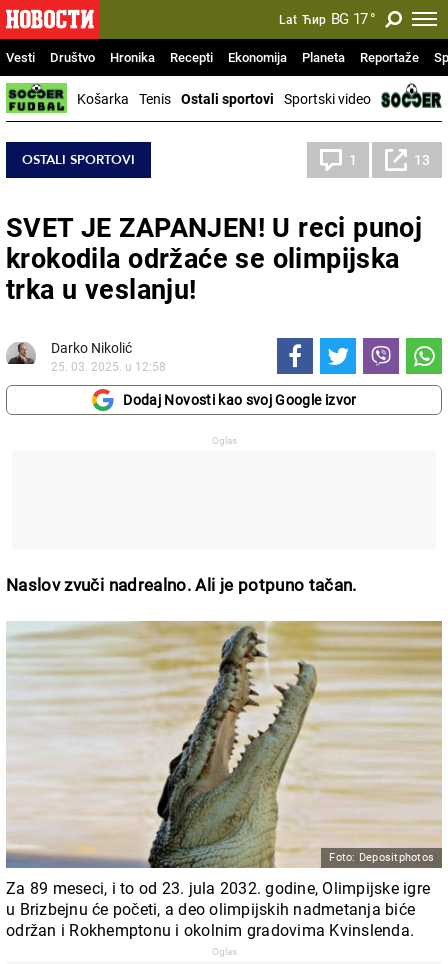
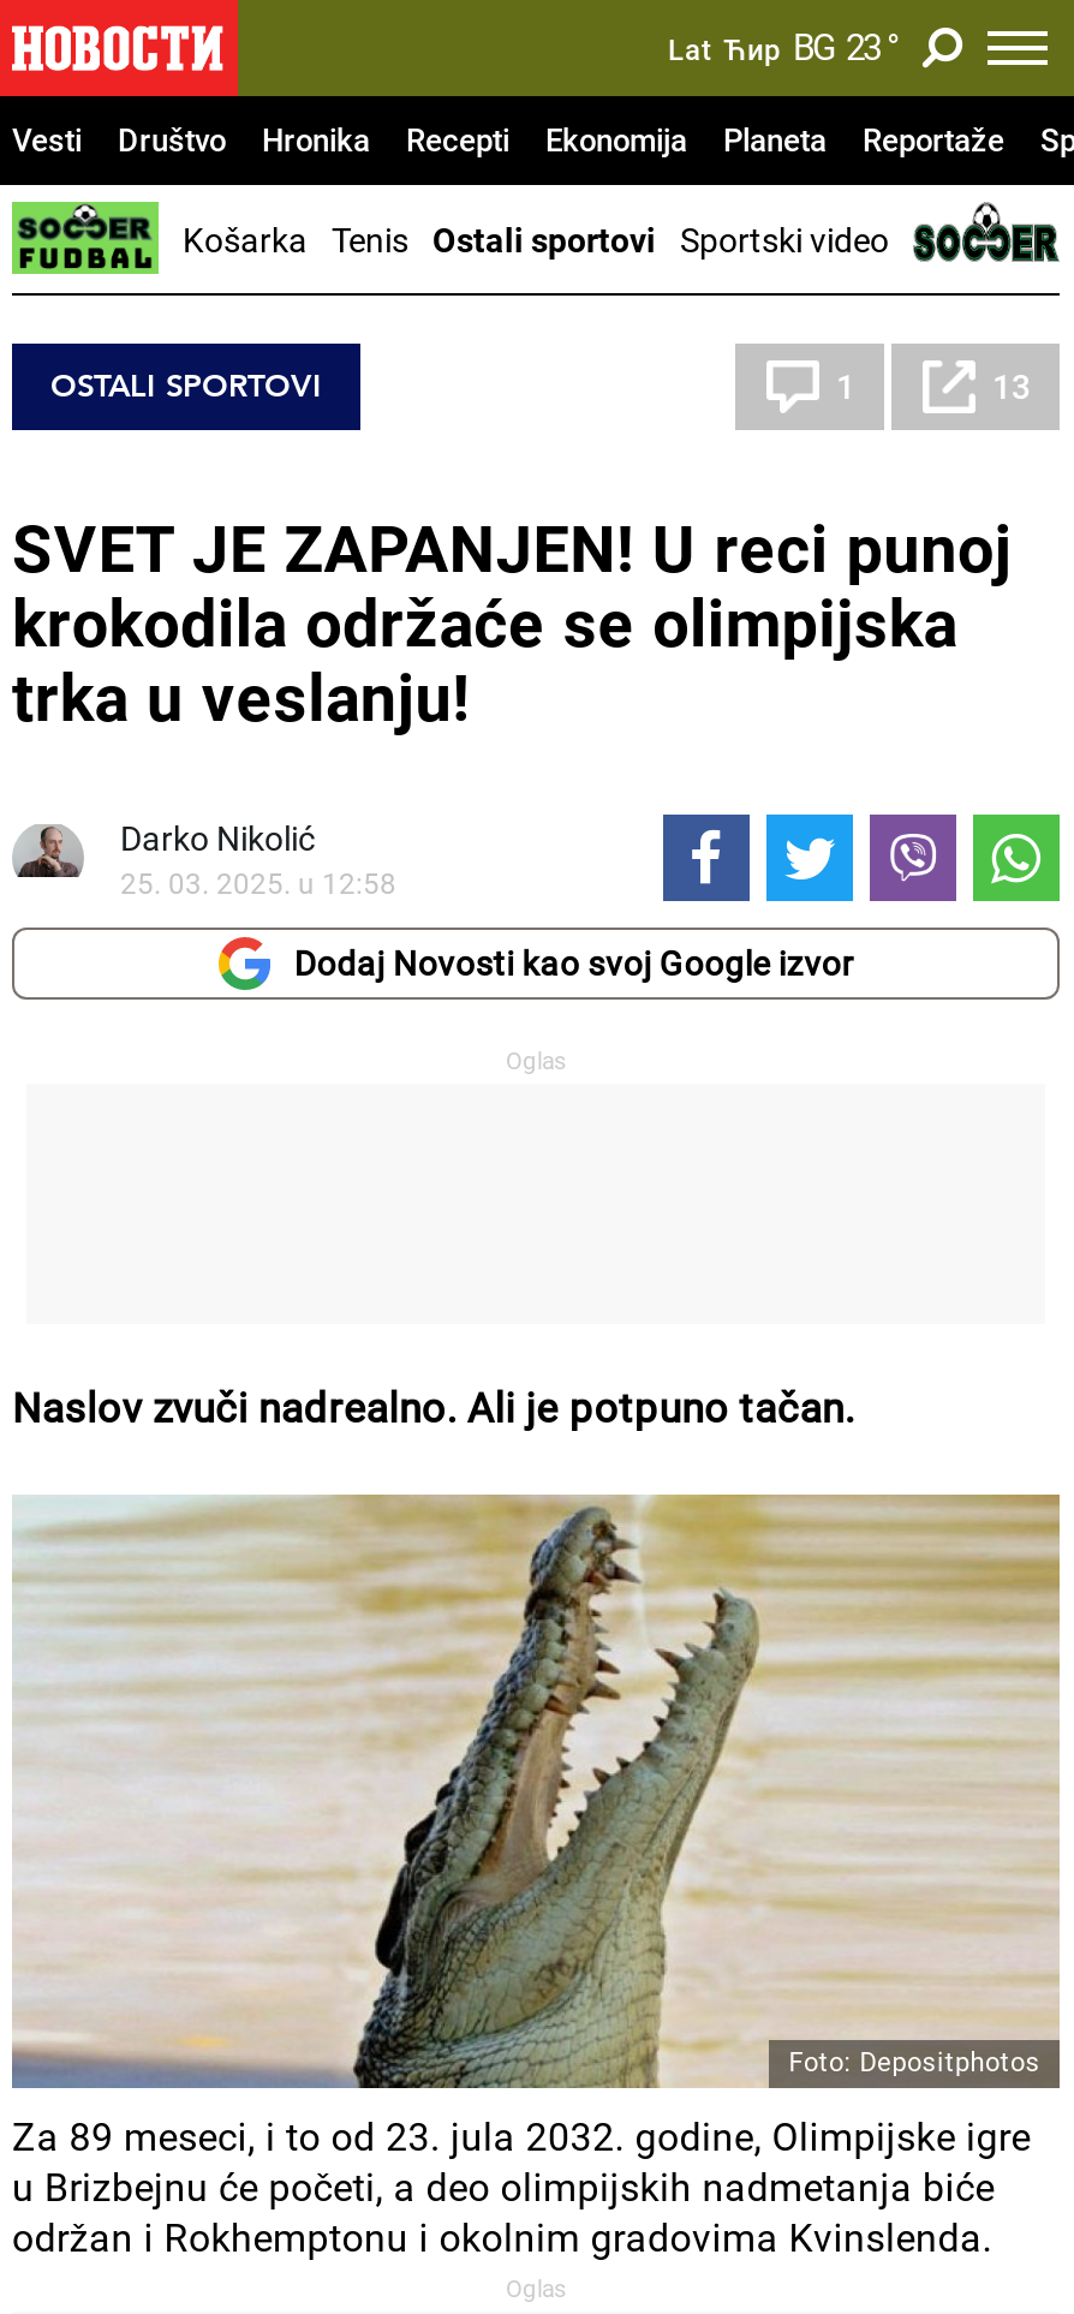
[279,10,375,28] Lat Ћир BG 17 ° -> [668,27,899,70] Lat Ћир BG 23 °

